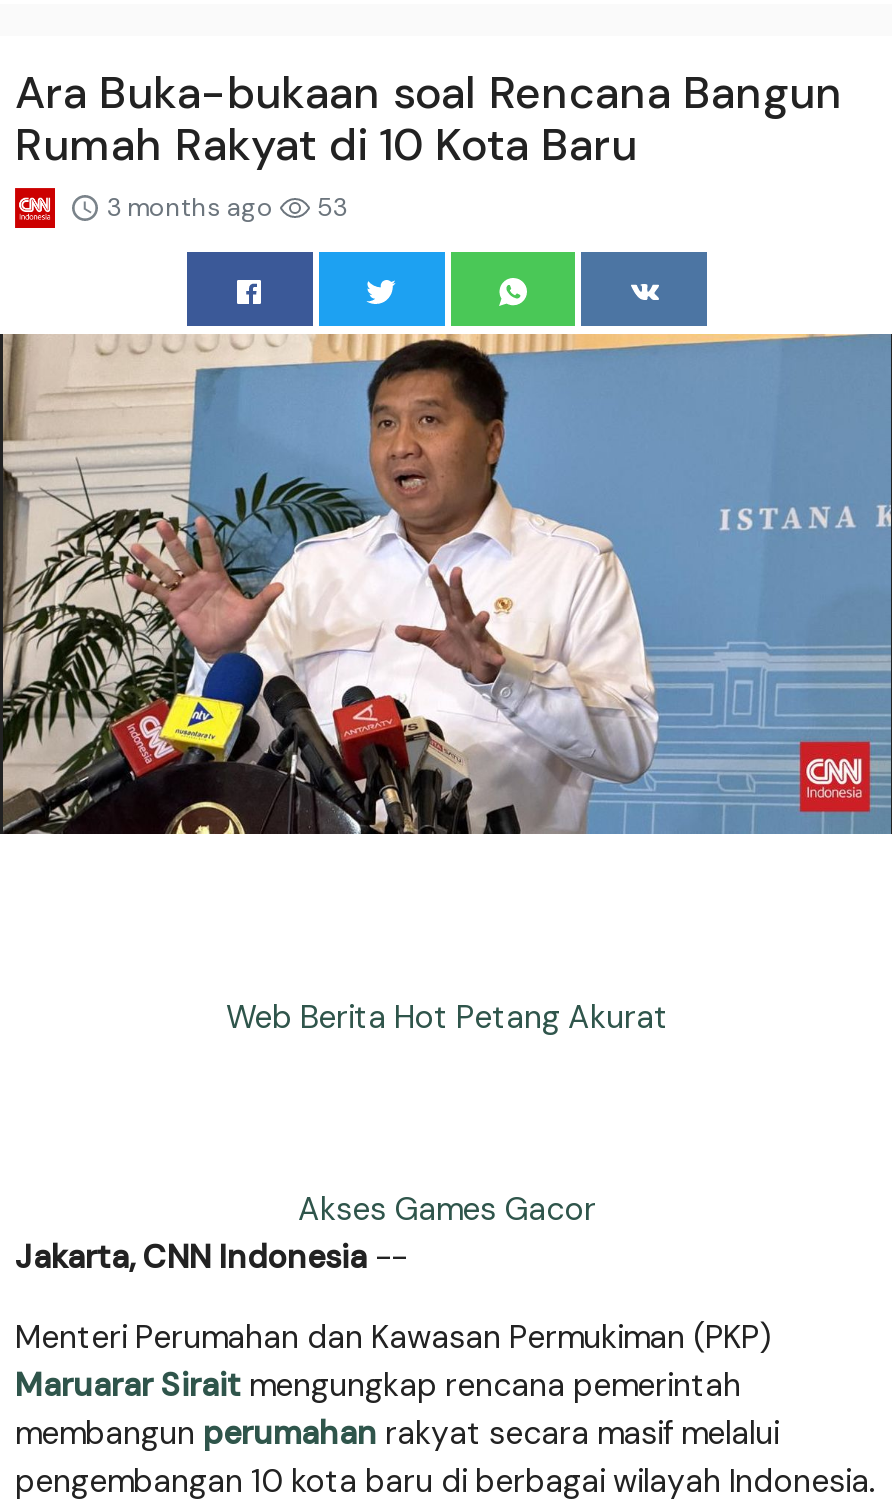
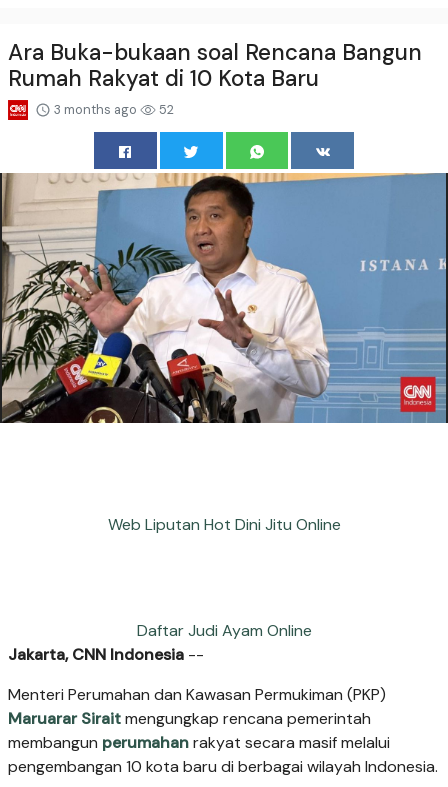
[101,189,347,223] 3 months ago 53 -> [51,101,174,118] 3 months ago 52
[226,996,668,1038] Web Berita Hot Petang Akurat -> [107,514,340,535] Web Liputan Hot Dini Jitu Online
[298,1187,596,1229] Akses Games Gacor -> [136,620,311,641] Daftar Judi Ayam Online

